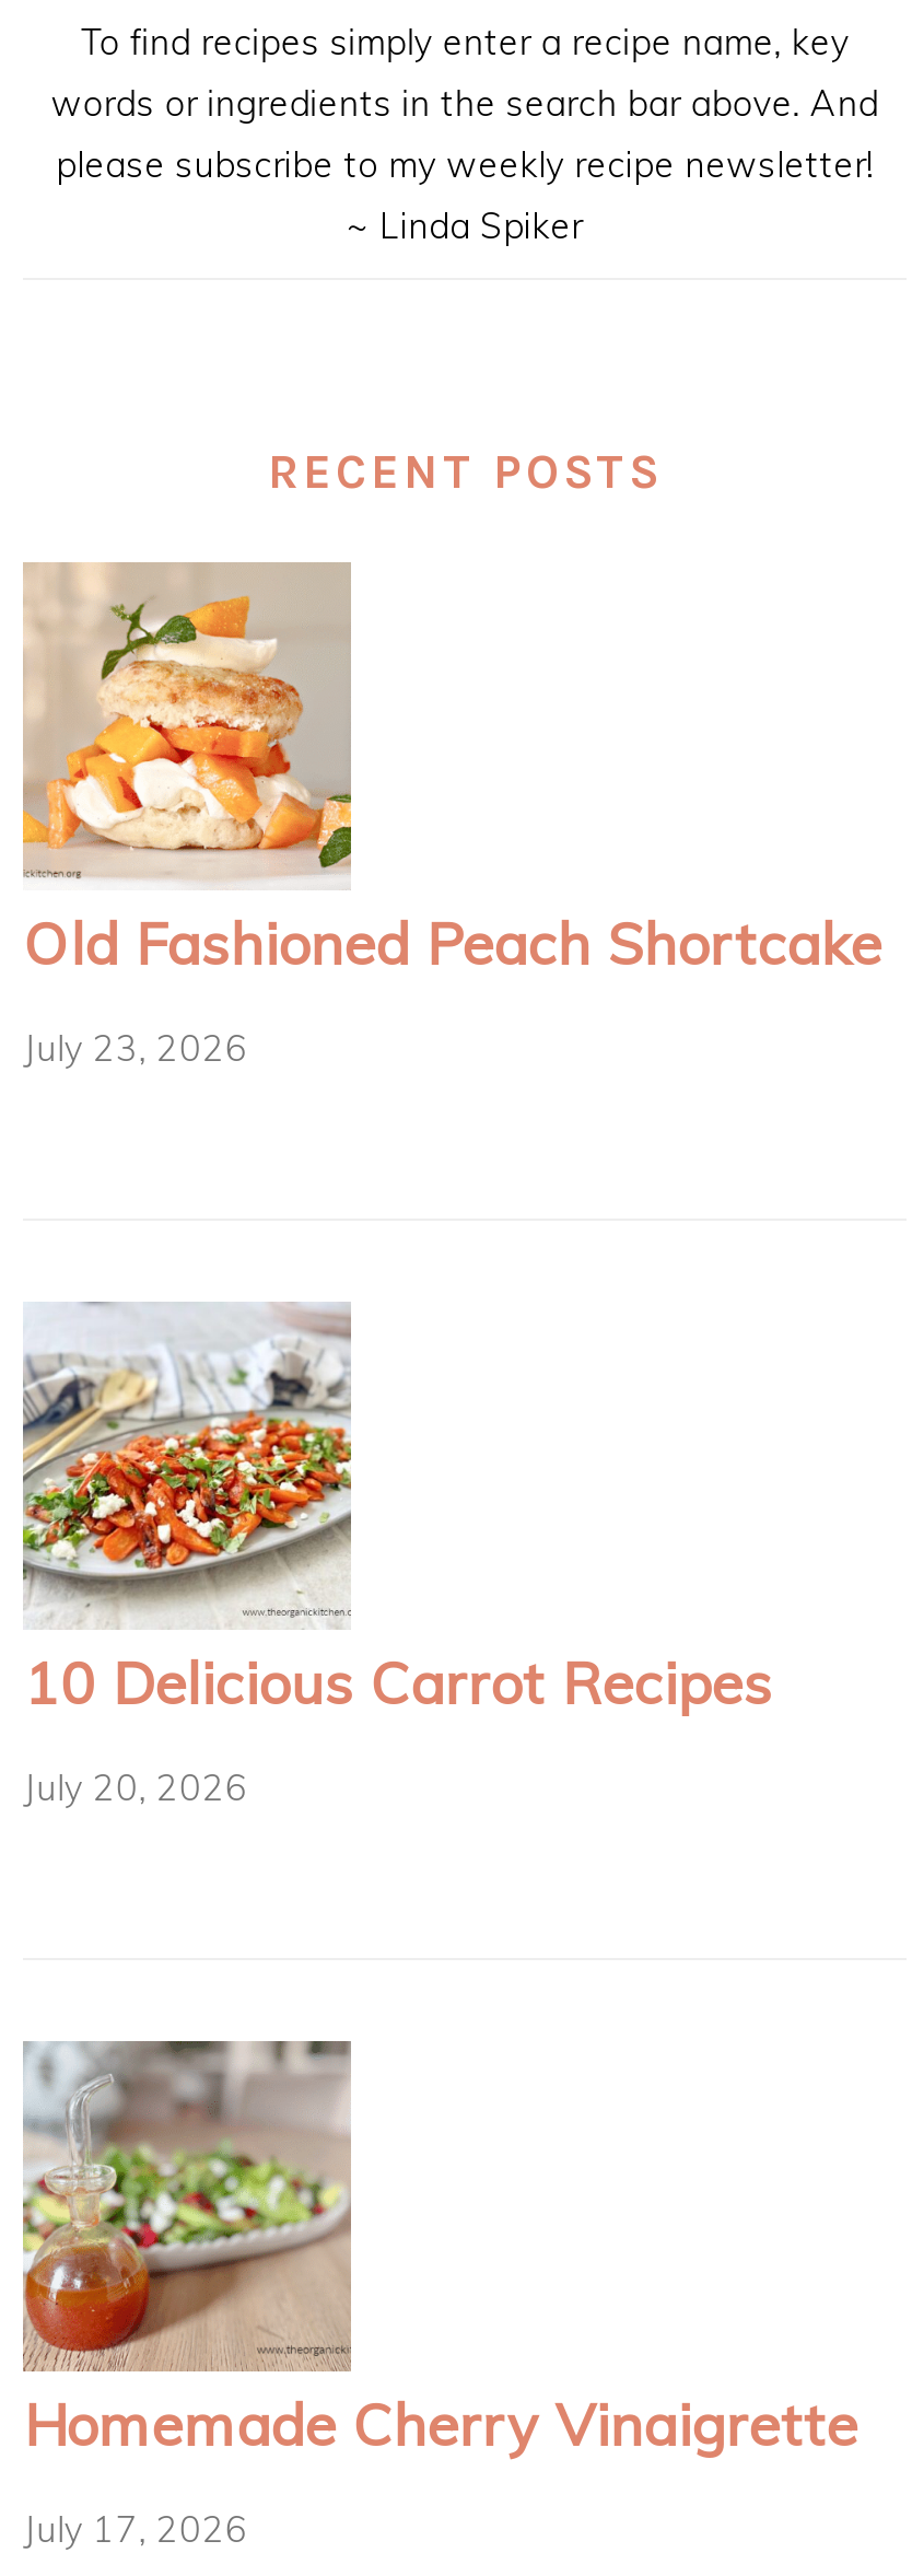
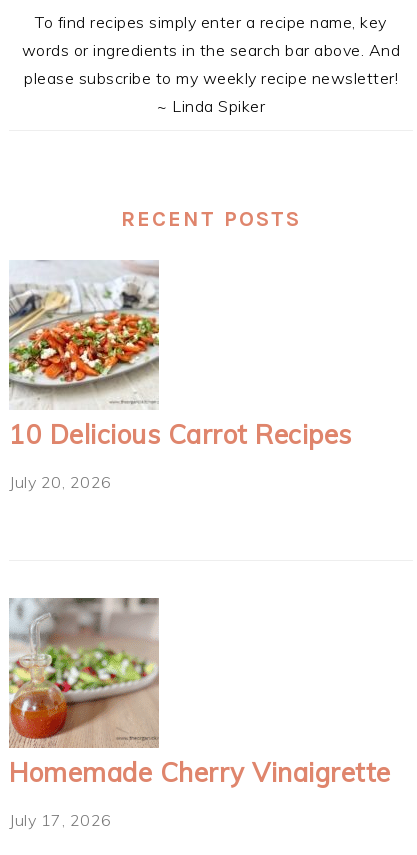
[21,562,882,1071] [image] | Old Fashioned Peach Shortcake | July 23, 2026 -> none

